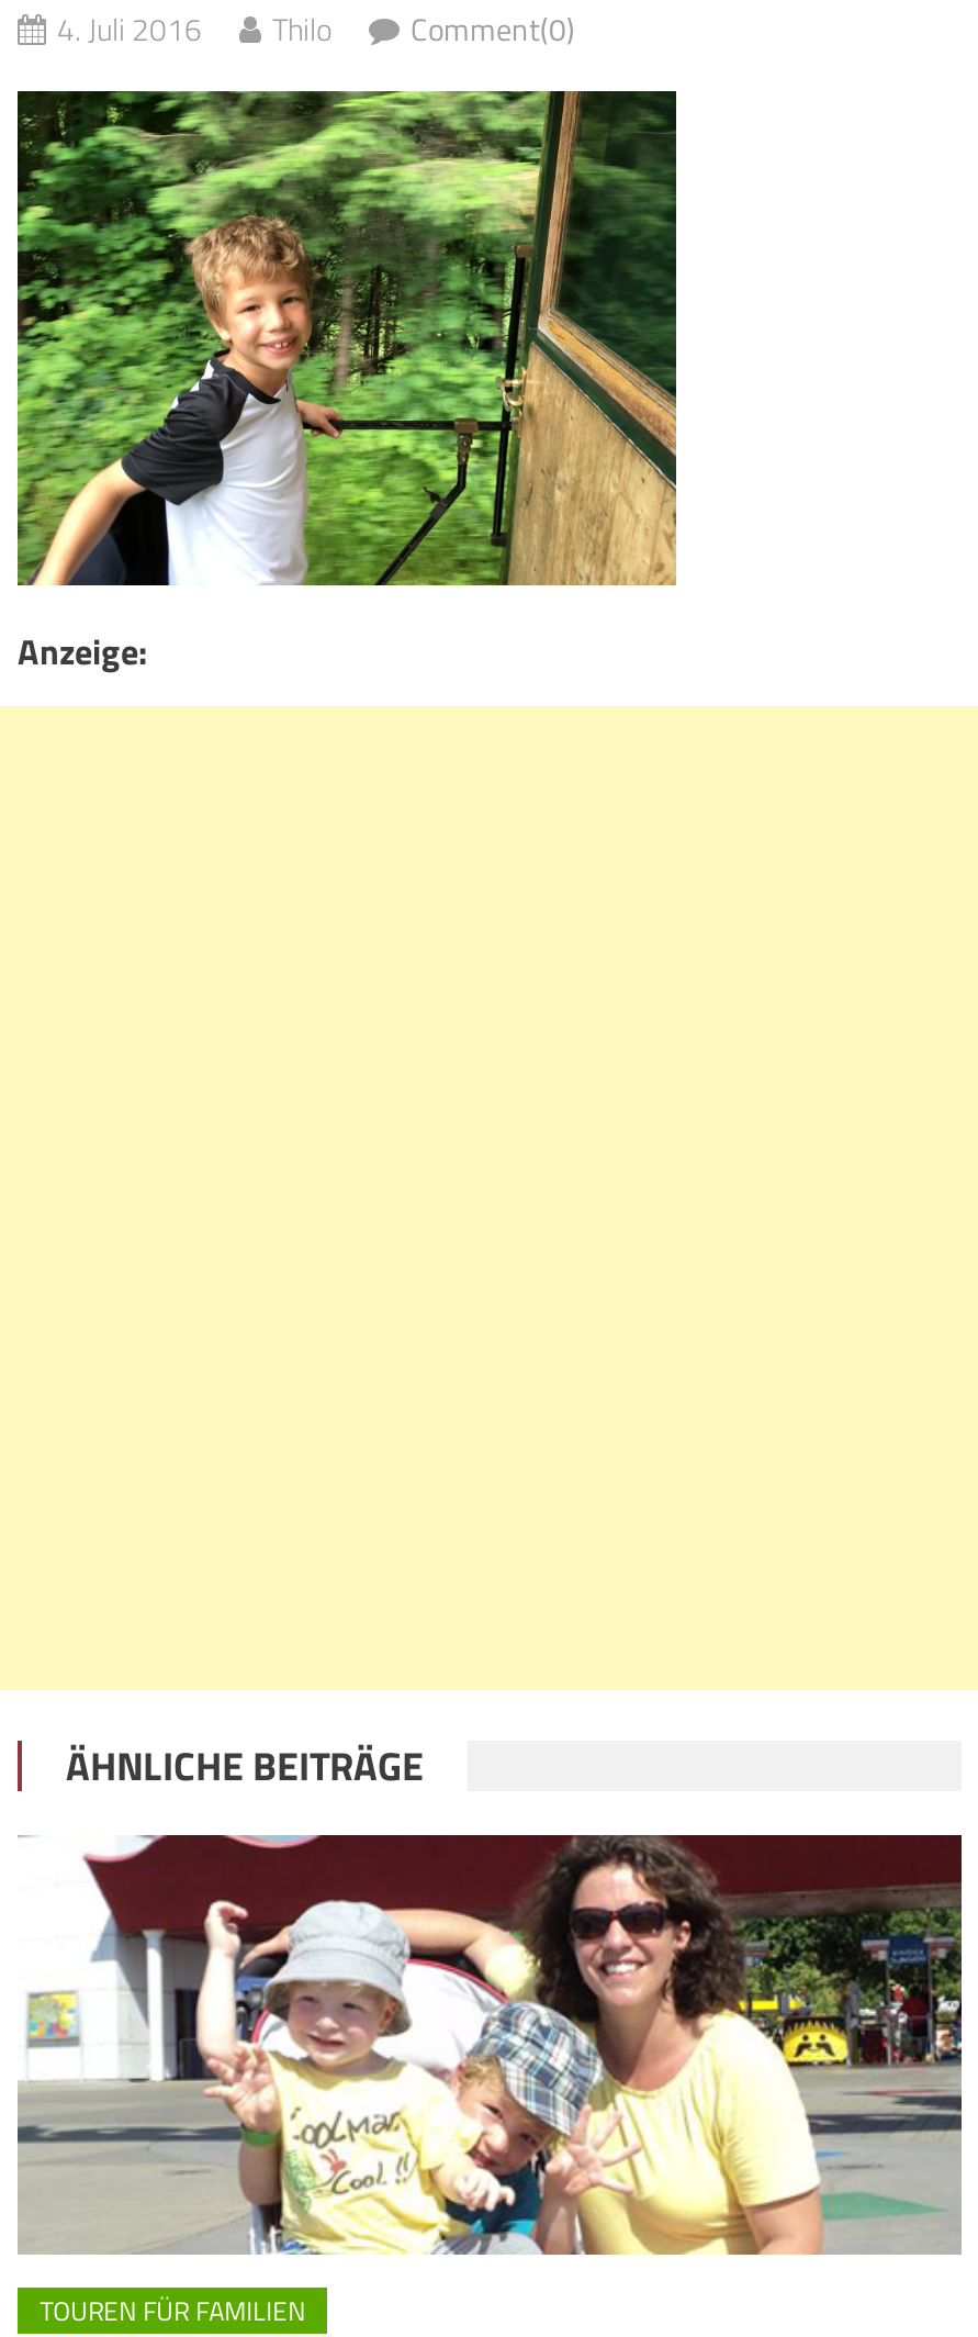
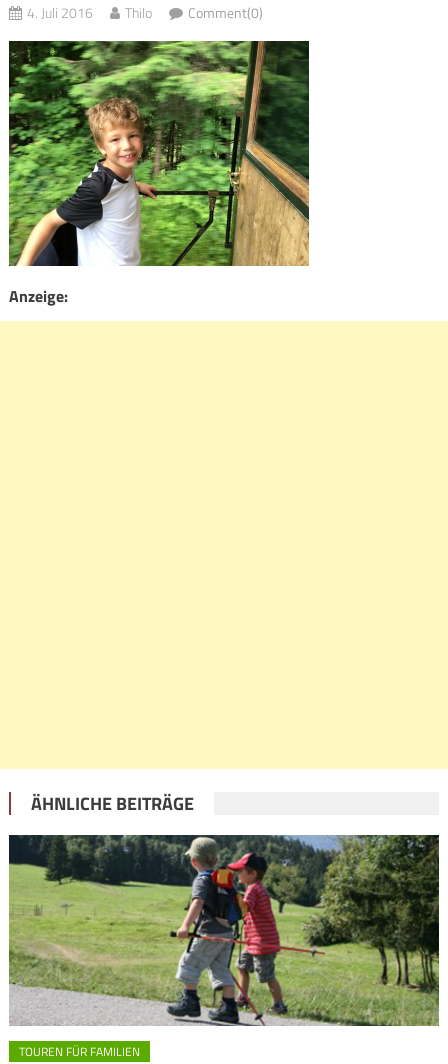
[18,1832,964,2256] [image] -> [8,834,439,1027] [image]

